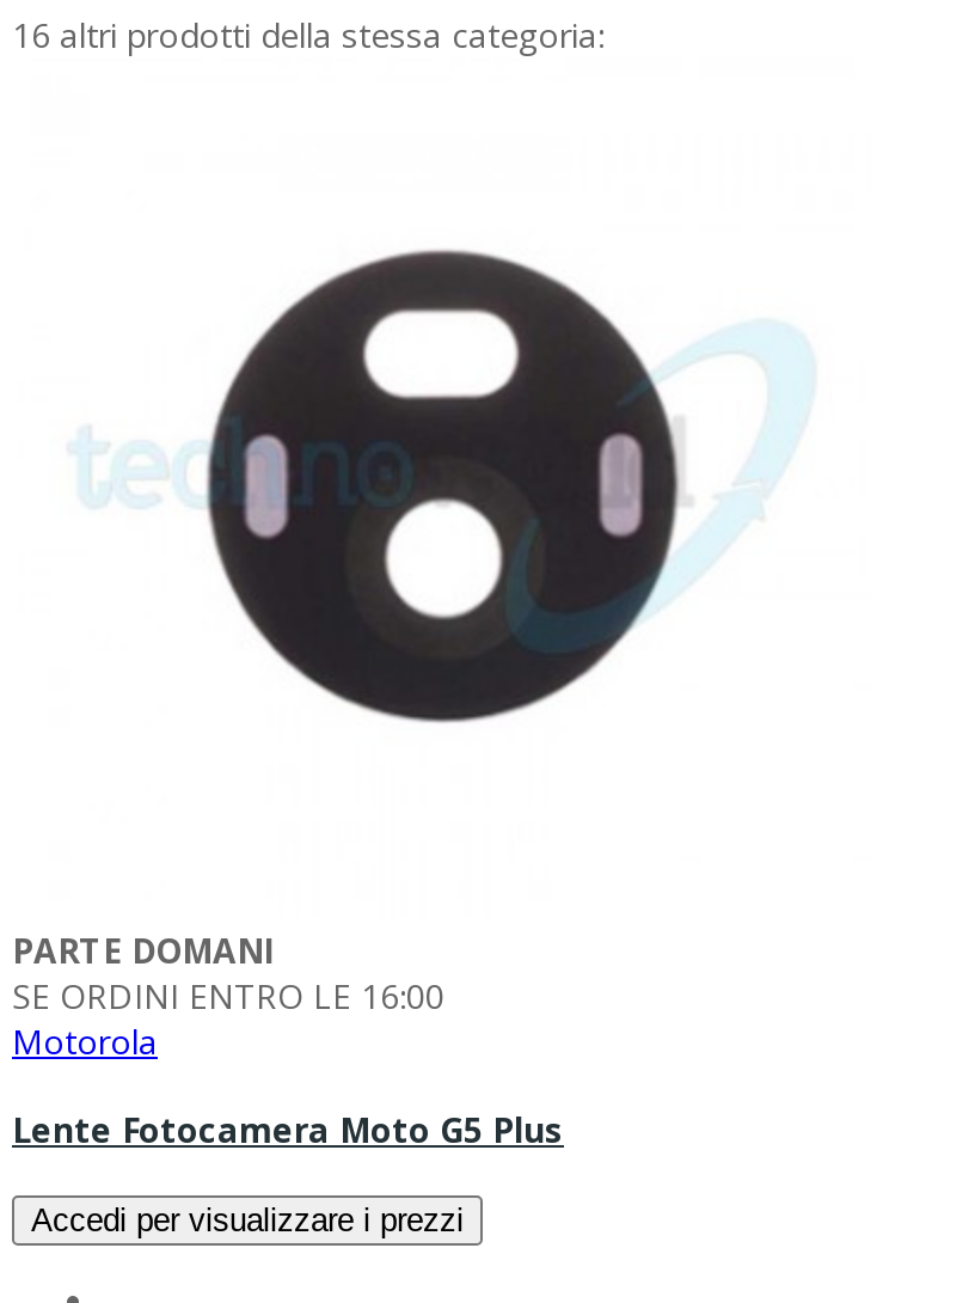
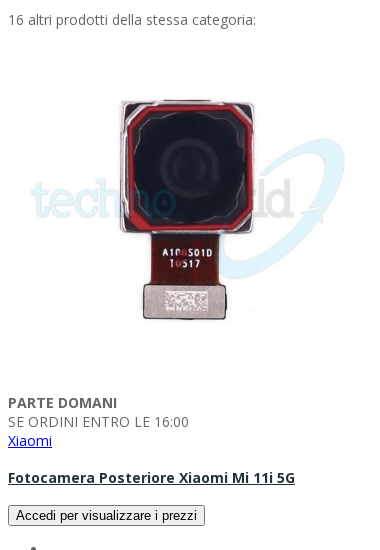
[206,227,681,753] [image] -> [90,99,286,321] [image]
[12,1018,158,1064] Motorola -> [8,431,52,450] Xiaomi
[12,1108,564,1153] Lente Fotocamera Moto G5 Plus -> [8,468,295,487] Fotocamera Posteriore Xiaomi Mi 11i 5G

